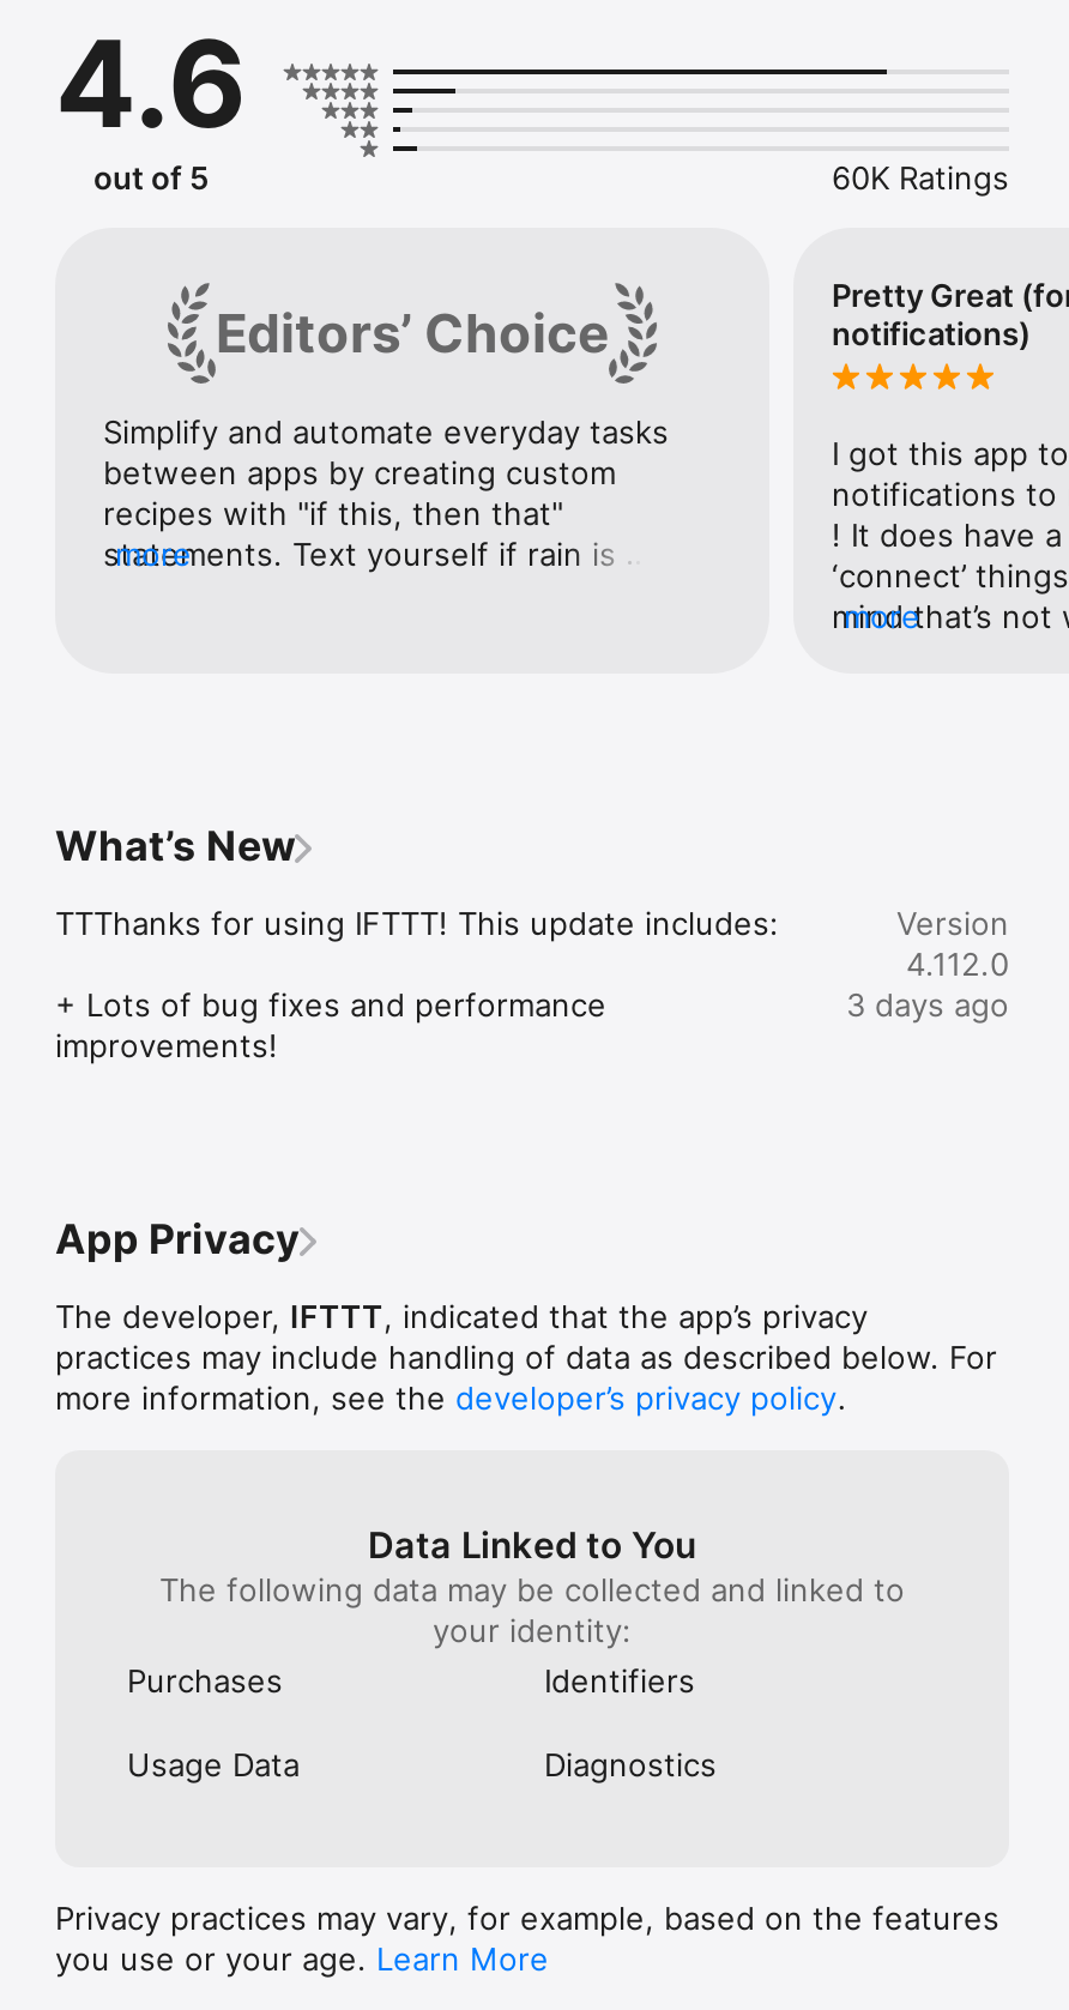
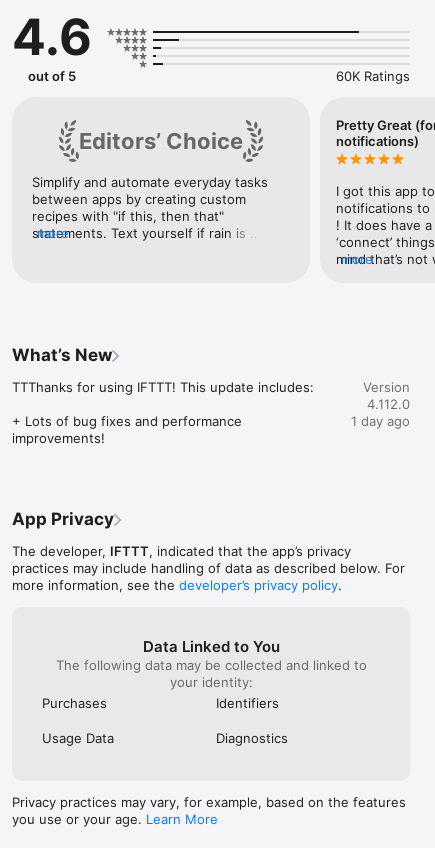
[846,986,1009,1024] 3 days ago -> [351,413,410,429] 1 day ago

